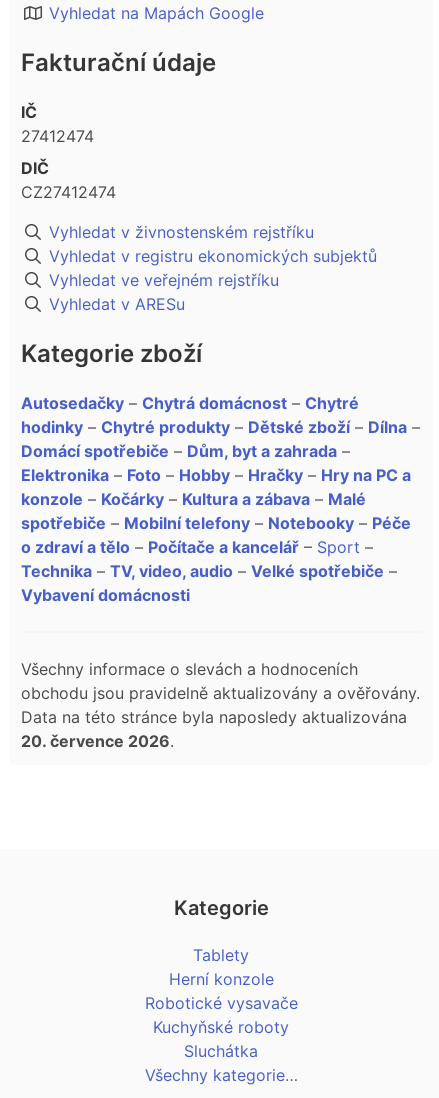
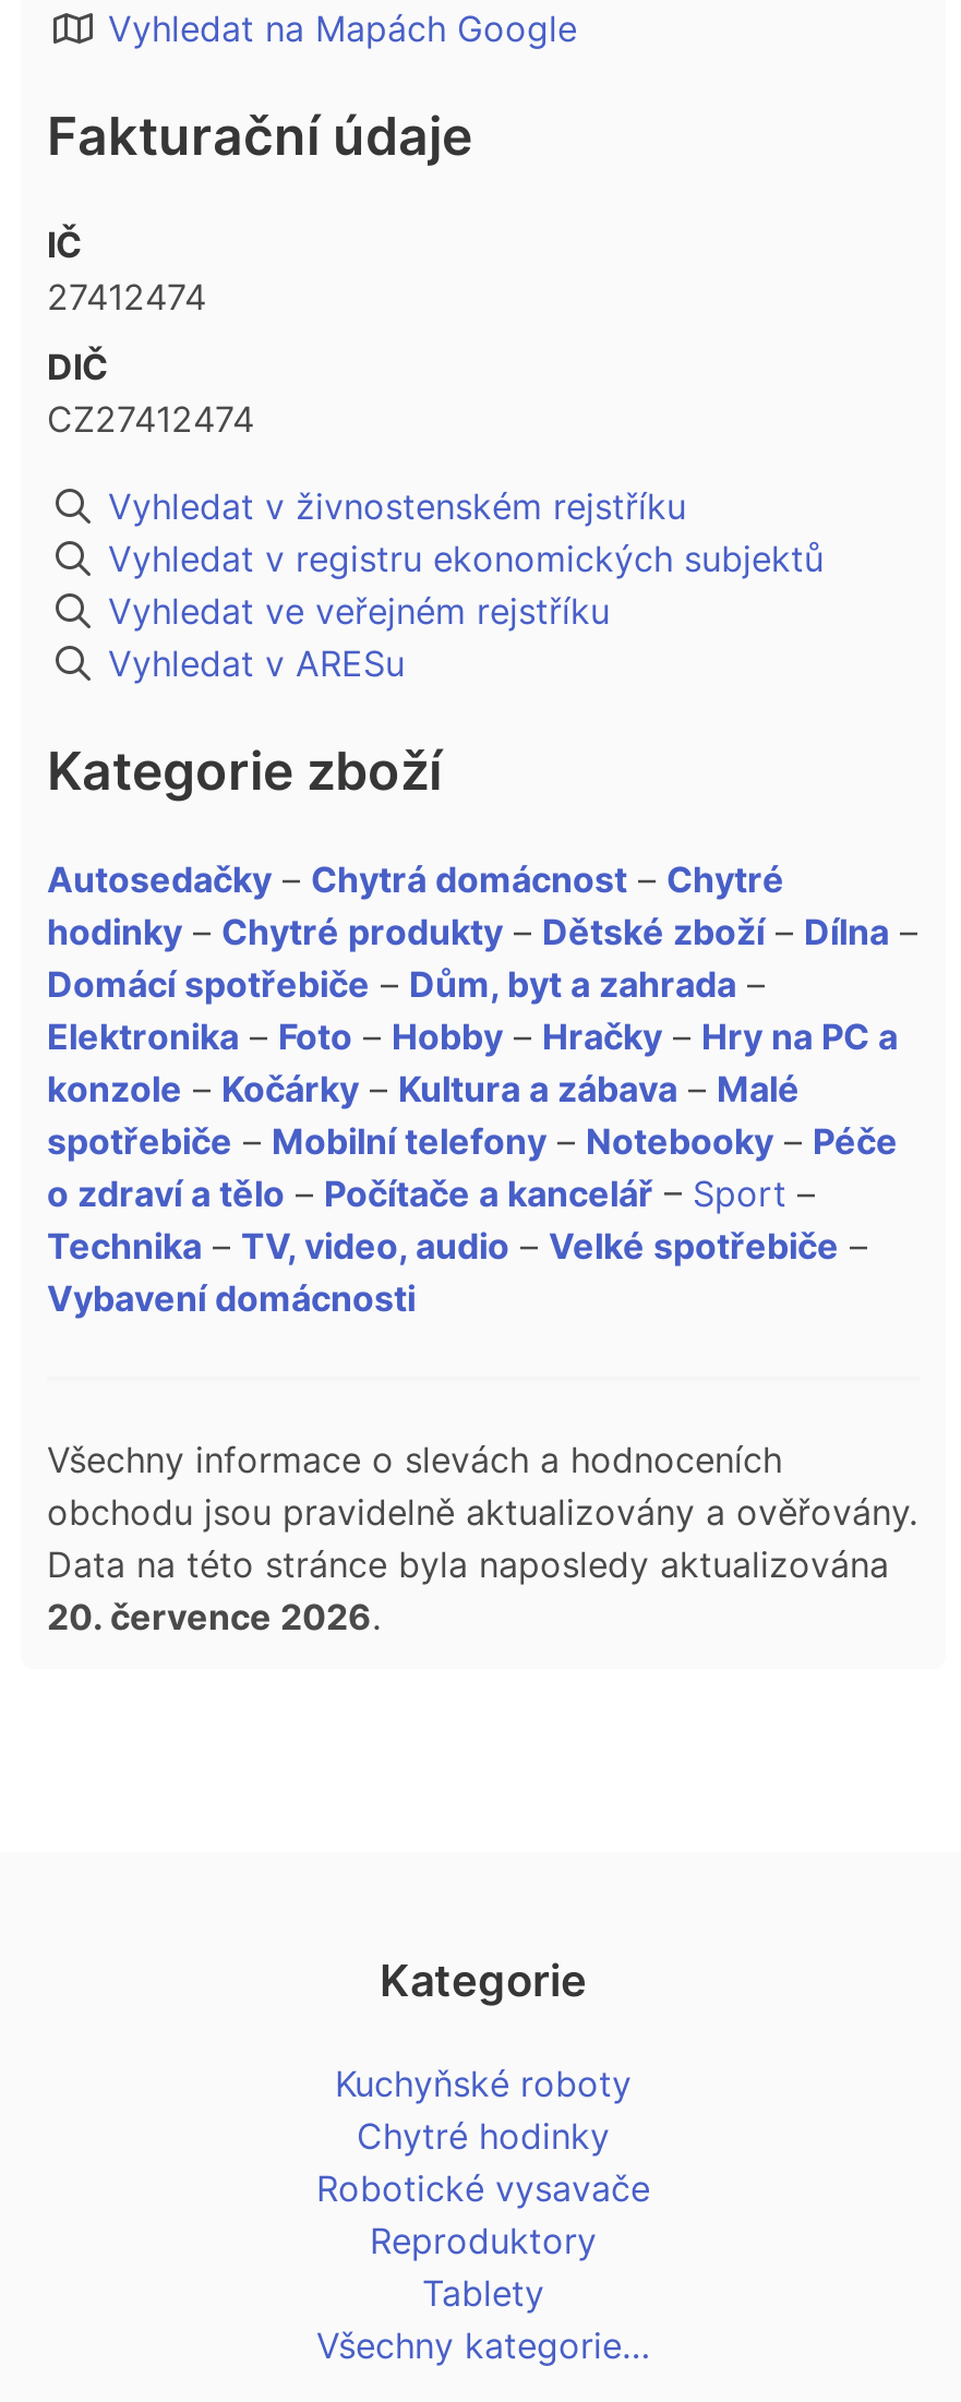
none -> [357,2114,610,2262] Chytré hodinky | Reproduktory
moved [193,945,249,965] -> [422,2271,544,2315]: Tablety
[168,969,273,1061] Herní konzole | Sluchátka -> none
moved [144,993,297,1037] -> [316,2062,650,2210]: Robotické vysavače | Kuchyňské roboty

